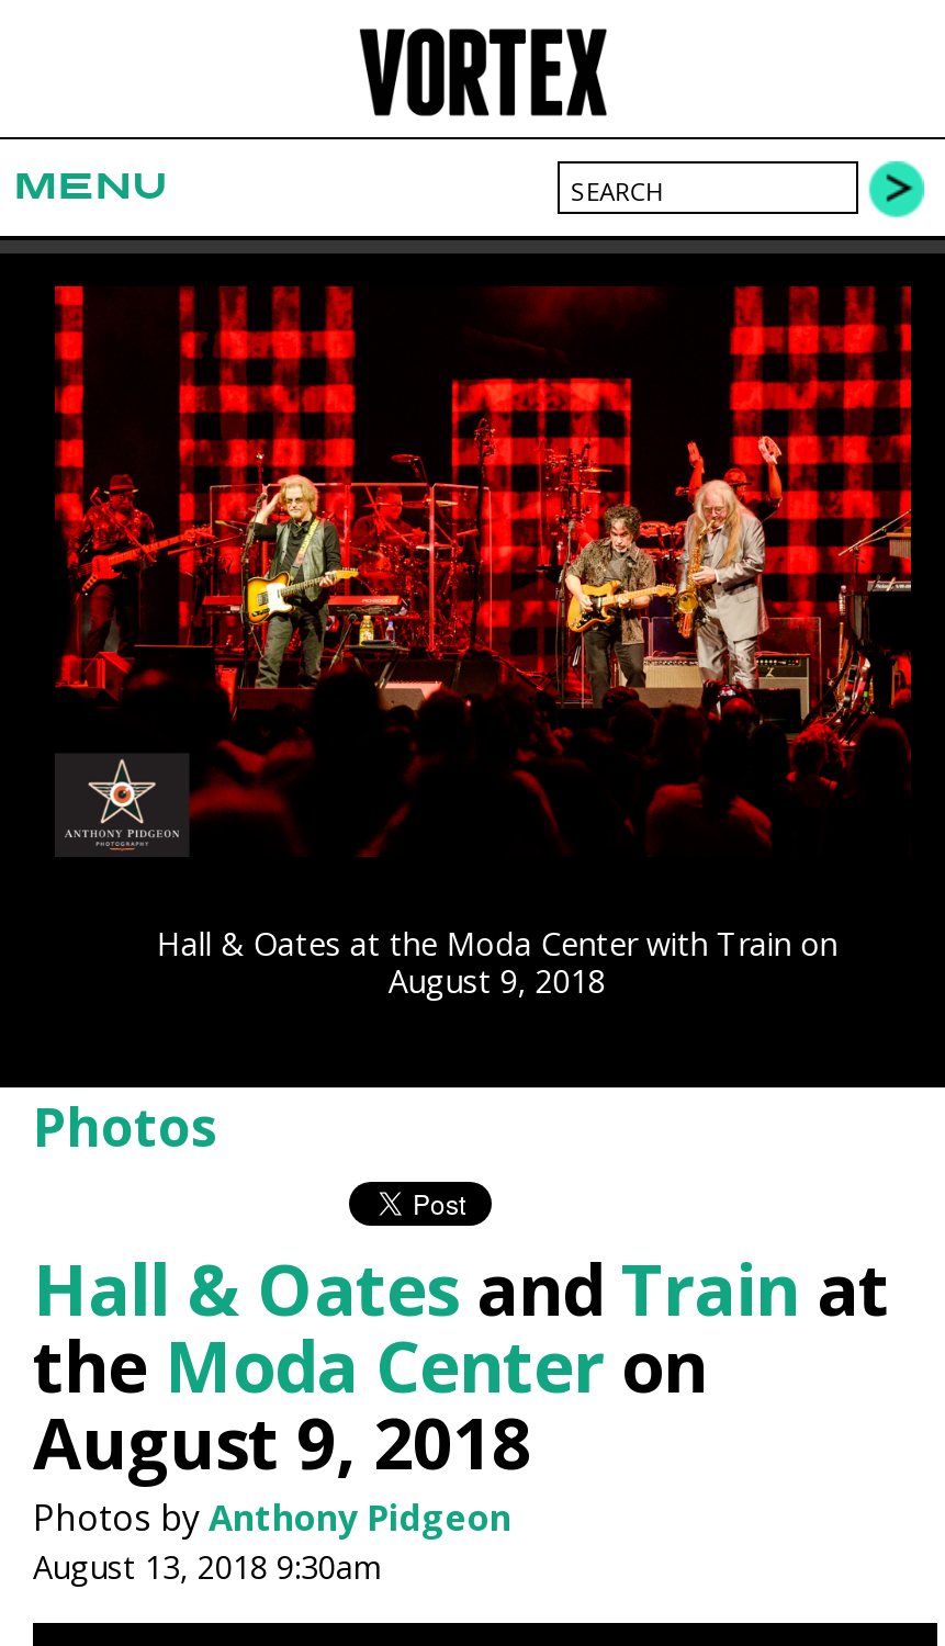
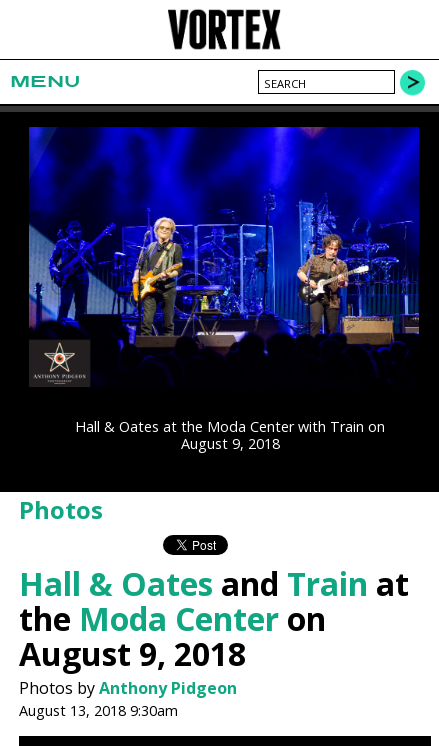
[53,284,913,857] [image] -> [28,126,420,386] [image]

